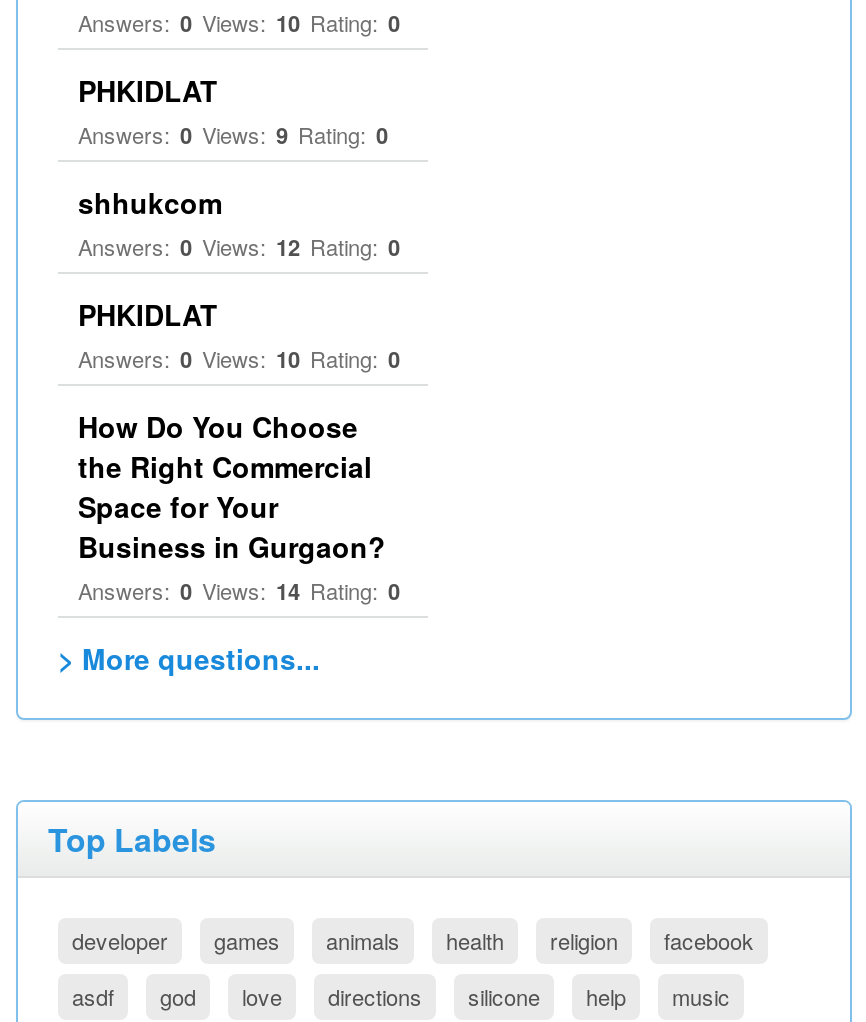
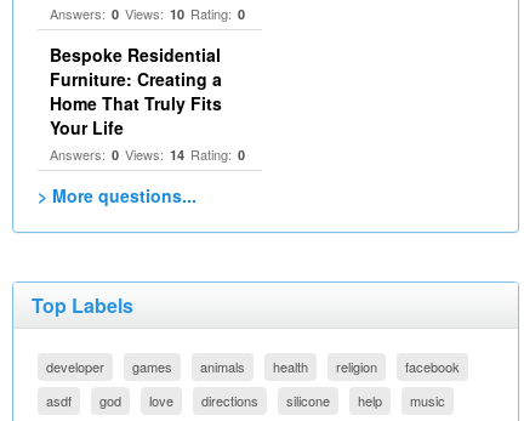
[78,70,400,566] PHKIDLAT | Answers: 0 Views: 9 Rating: 0 | shhukcom | Answers: 0 Views: 12 Rating: 0 | PHKIDLAT | Answers: 0 Views: 10 Rating: 0 | How Do You Choose | the Right Commercial | Space for Your | Business in Gurgaon? -> [50,42,222,140] Bespoke Residential | Furniture: Creating a | Home That Truly Fits | Your Life

